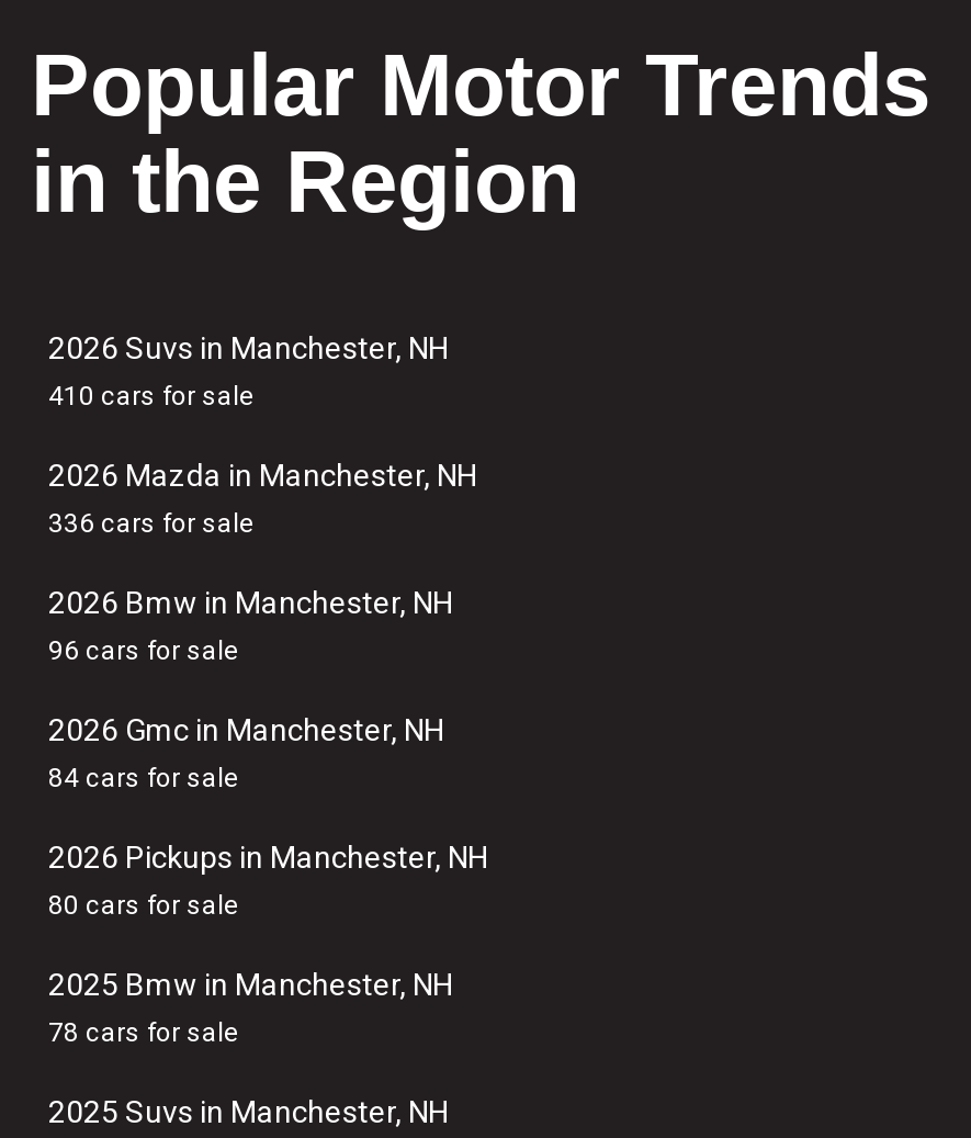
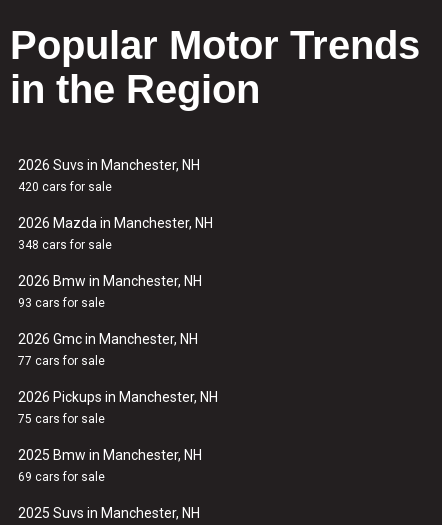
[48,381,255,412] 410 cars for sale -> [18,180,112,194] 420 cars for sale
[48,508,255,539] 336 cars for sale -> [18,238,112,252] 348 cars for sale
[48,635,239,666] 96 cars for sale -> [18,296,105,310] 93 cars for sale
[48,763,239,793] 84 cars for sale -> [18,354,105,368] 77 cars for sale
[48,890,239,921] 80 cars for sale -> [18,412,105,426] 75 cars for sale
[48,1017,239,1048] 78 cars for sale -> [18,470,105,484] 69 cars for sale

